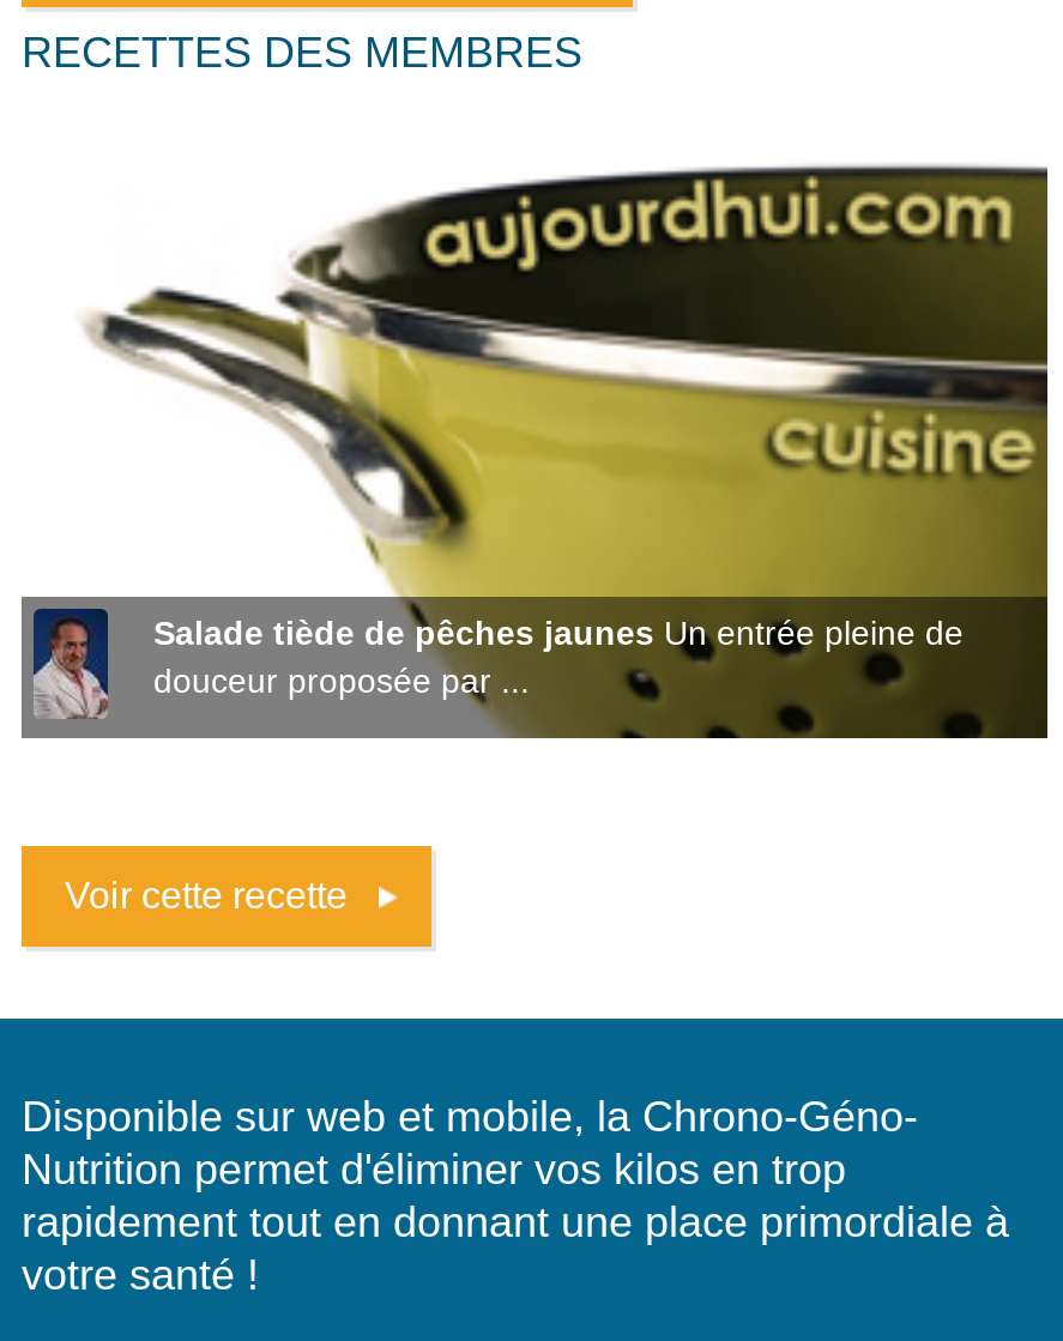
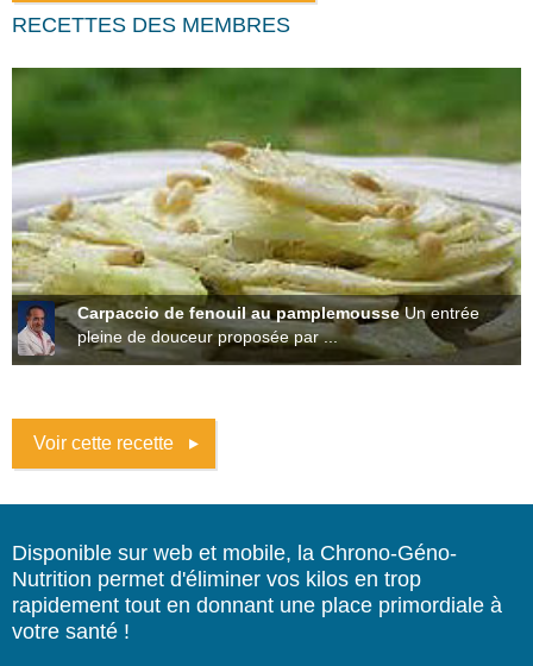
[22,139,1050,738] [image] | Salade tiède de pêches jaunes Un entrée pleine de | douceur proposée par ... -> [11,67,522,365] [image] | Carpaccio de fenouil au pamplemousse Un entrée | pleine de douceur proposée par ...

